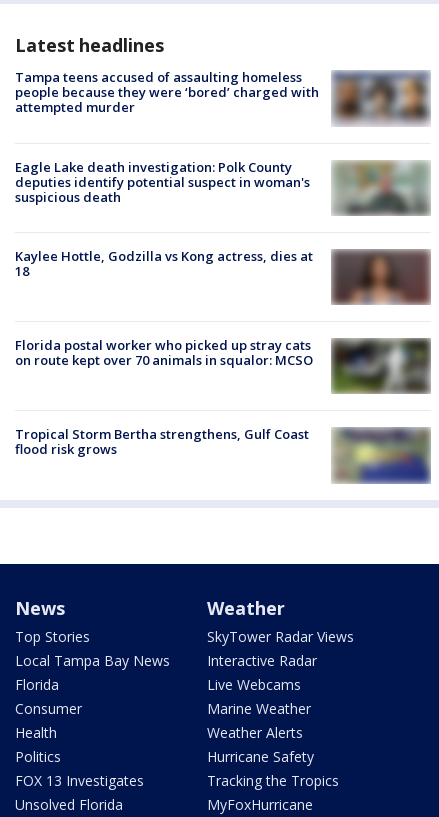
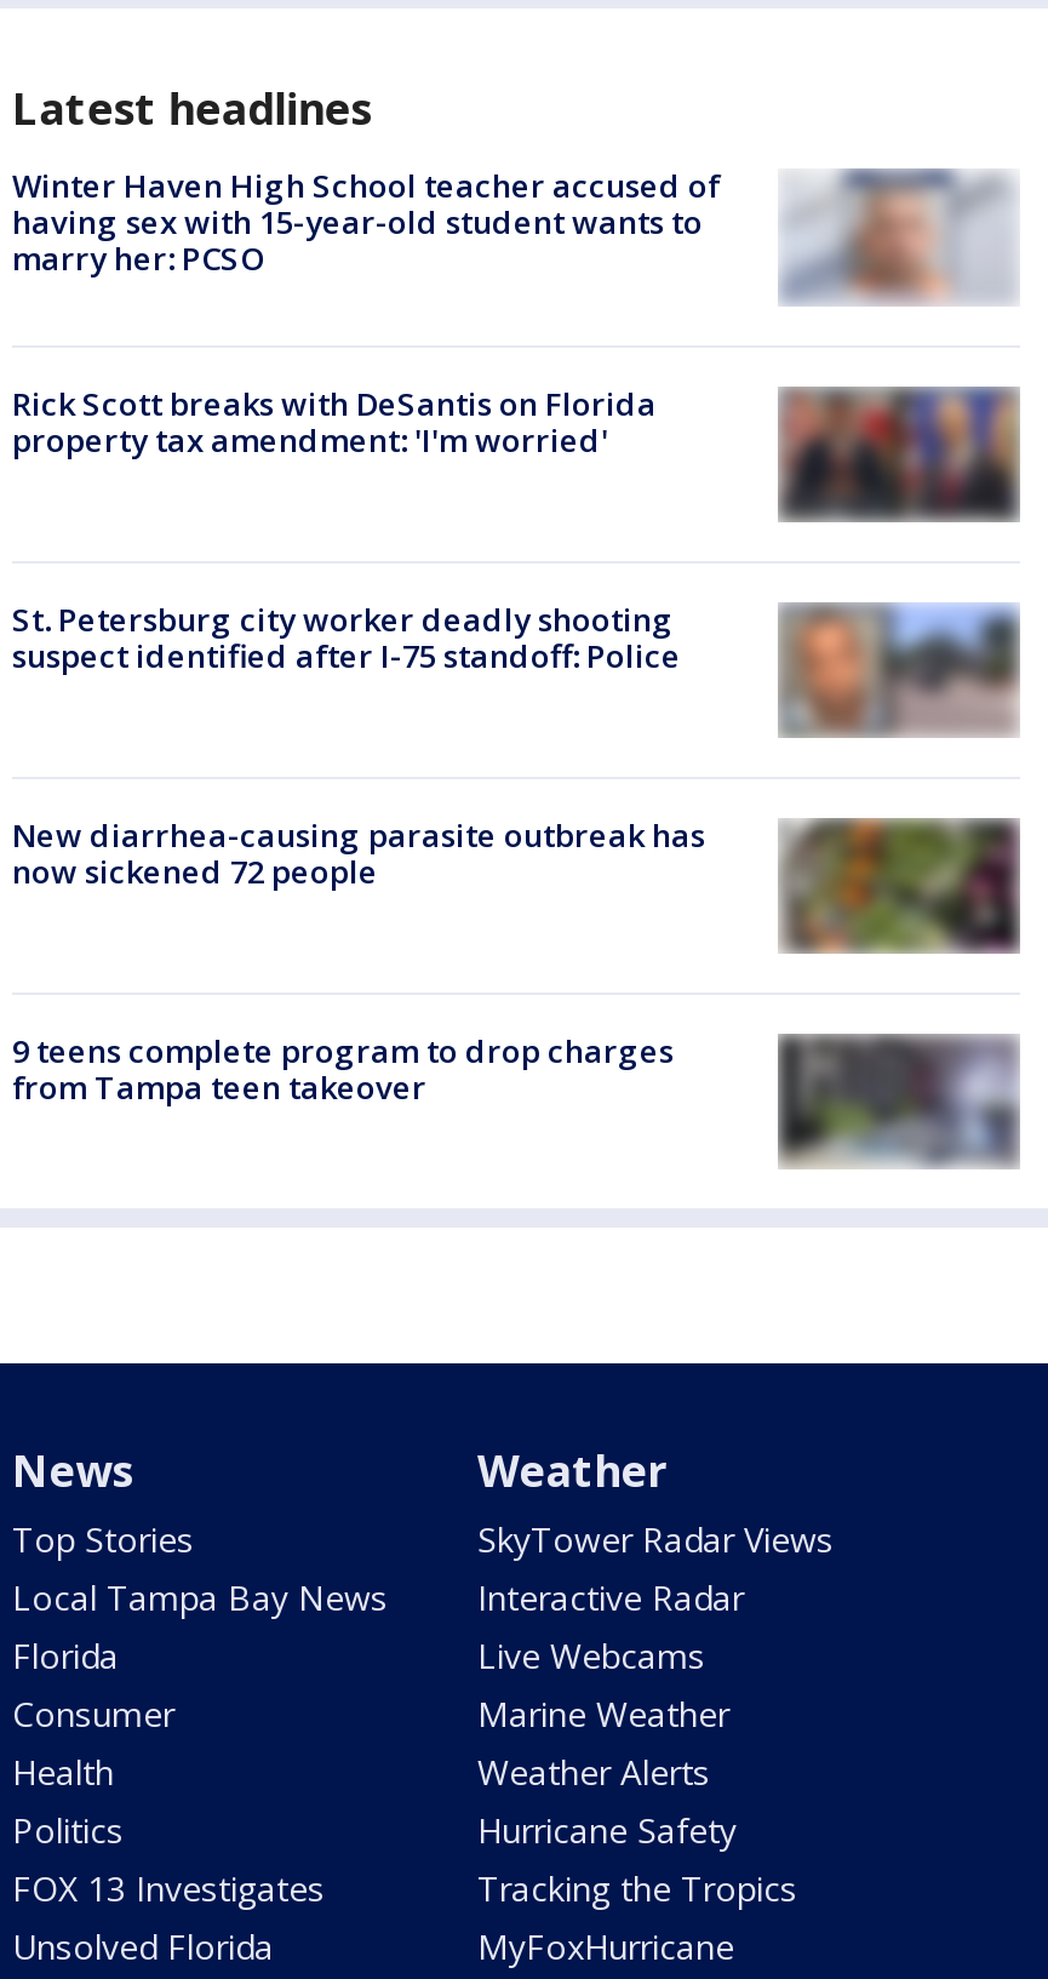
[15,68,430,124] [image] | Tampa teens accused of assaulting homeless | people because they were ‘bored’ charged with | attempted murder -> [12,164,1015,297] [image] | Winter Haven High School teacher accused of | having sex with 15-year-old student wants to | marry her: PCSO
[15,157,310,205] Eagle Lake death investigation: Polk County | deputies identify potential suspect in woman's | suspicious death -> [12,381,657,461] Rick Scott breaks with DeSantis on Florida | property tax amendment: 'I'm worried'
[333,160,429,214] [image] -> [780,389,1018,520] [image]
[15,247,313,280] Kaylee Hottle, Godzilla vs Kong actress, dies at | 18 -> [12,597,681,677] St. Petersburg city worker deadly shooting | suspect identified after I-75 standoff: Police
[332,249,430,304] [image] -> [783,602,1015,733] [image]
[15,336,429,392] [image] | Florida postal worker who picked up stray cats | on route kept over 70 animals in squalor: MCSO -> [12,813,1018,951] [image] | New diarrhea-causing parasite outbreak has | now sickened 72 people
[15,425,309,458] Tropical Storm Bertha strengthens, Gulf Coast | flood risk grows -> [12,1029,674,1109] 9 teens complete program to drop charges | from Tampa teen takeover
[332,429,430,484] [image] -> [778,1036,1015,1169] [image]

